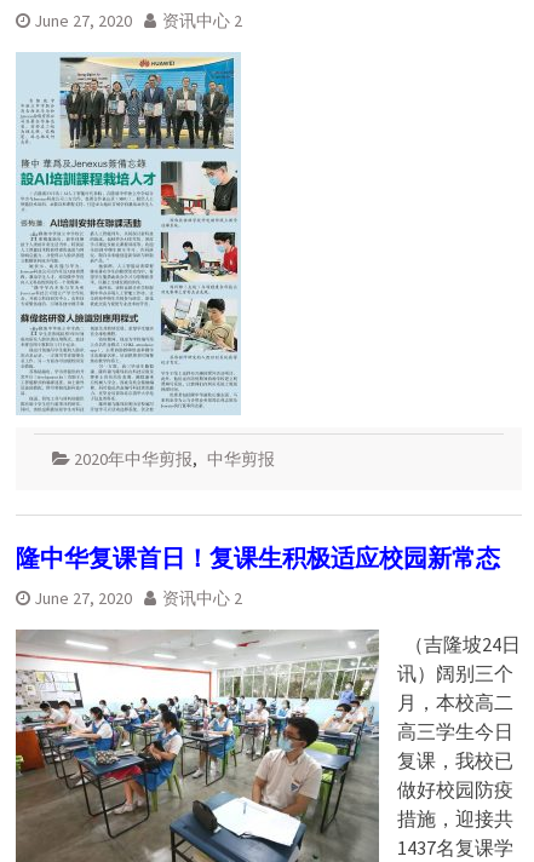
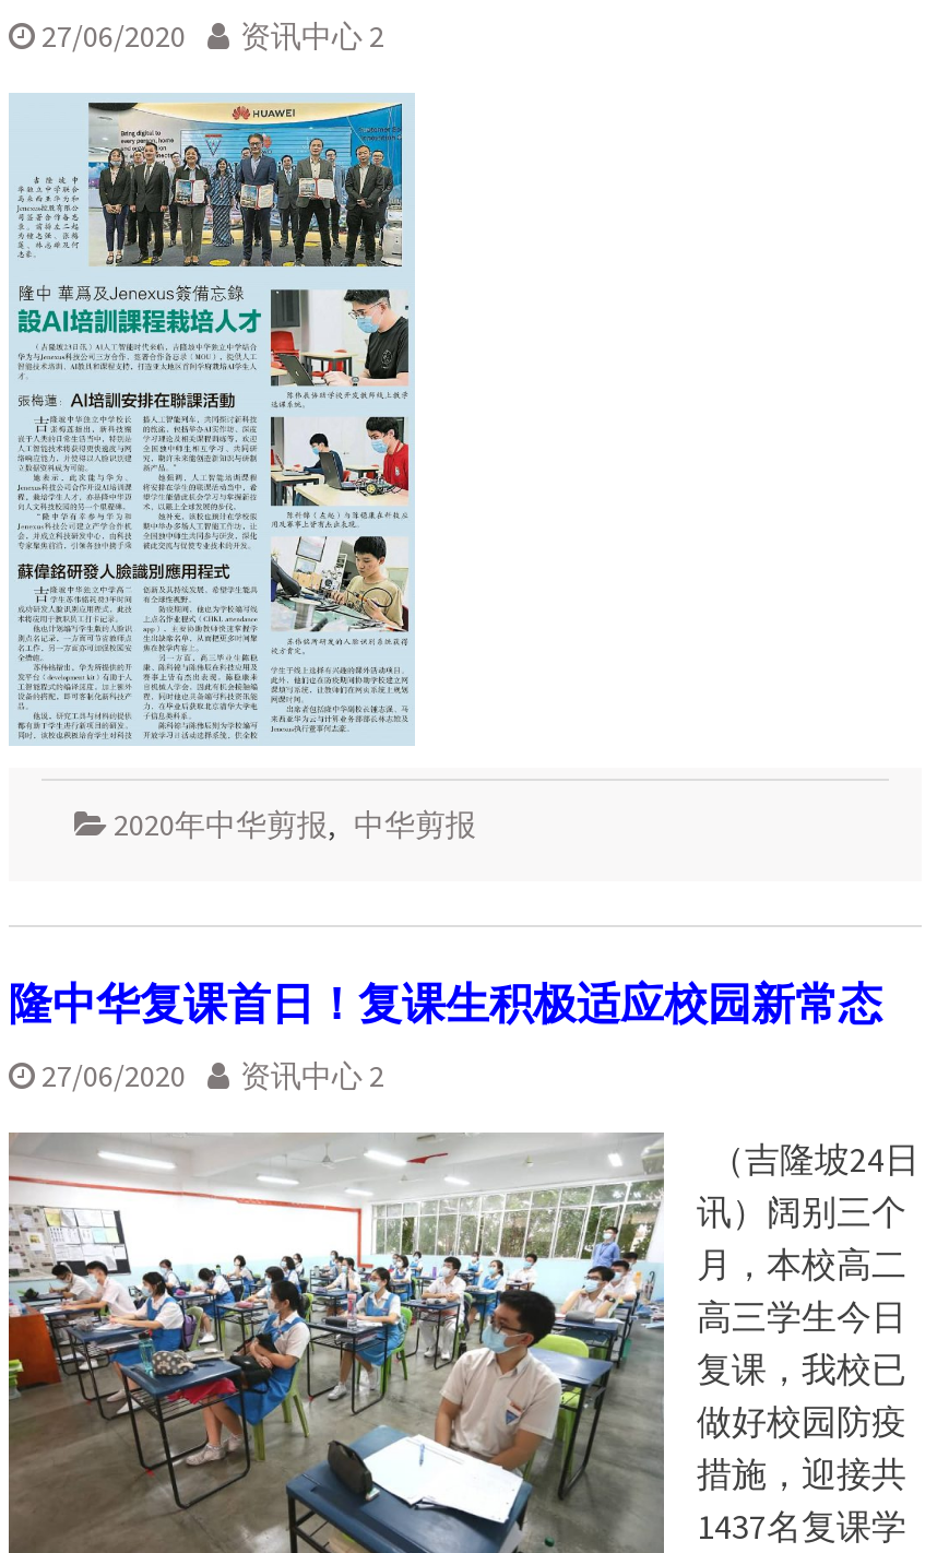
[34,9,242,31] June 27, 2020 资讯中心 2 -> [41,15,384,55] 27/06/2020 资讯中心 2
[34,587,242,608] June 27, 2020 资讯中心 2 -> [41,1056,384,1095] 27/06/2020 资讯中心 2

